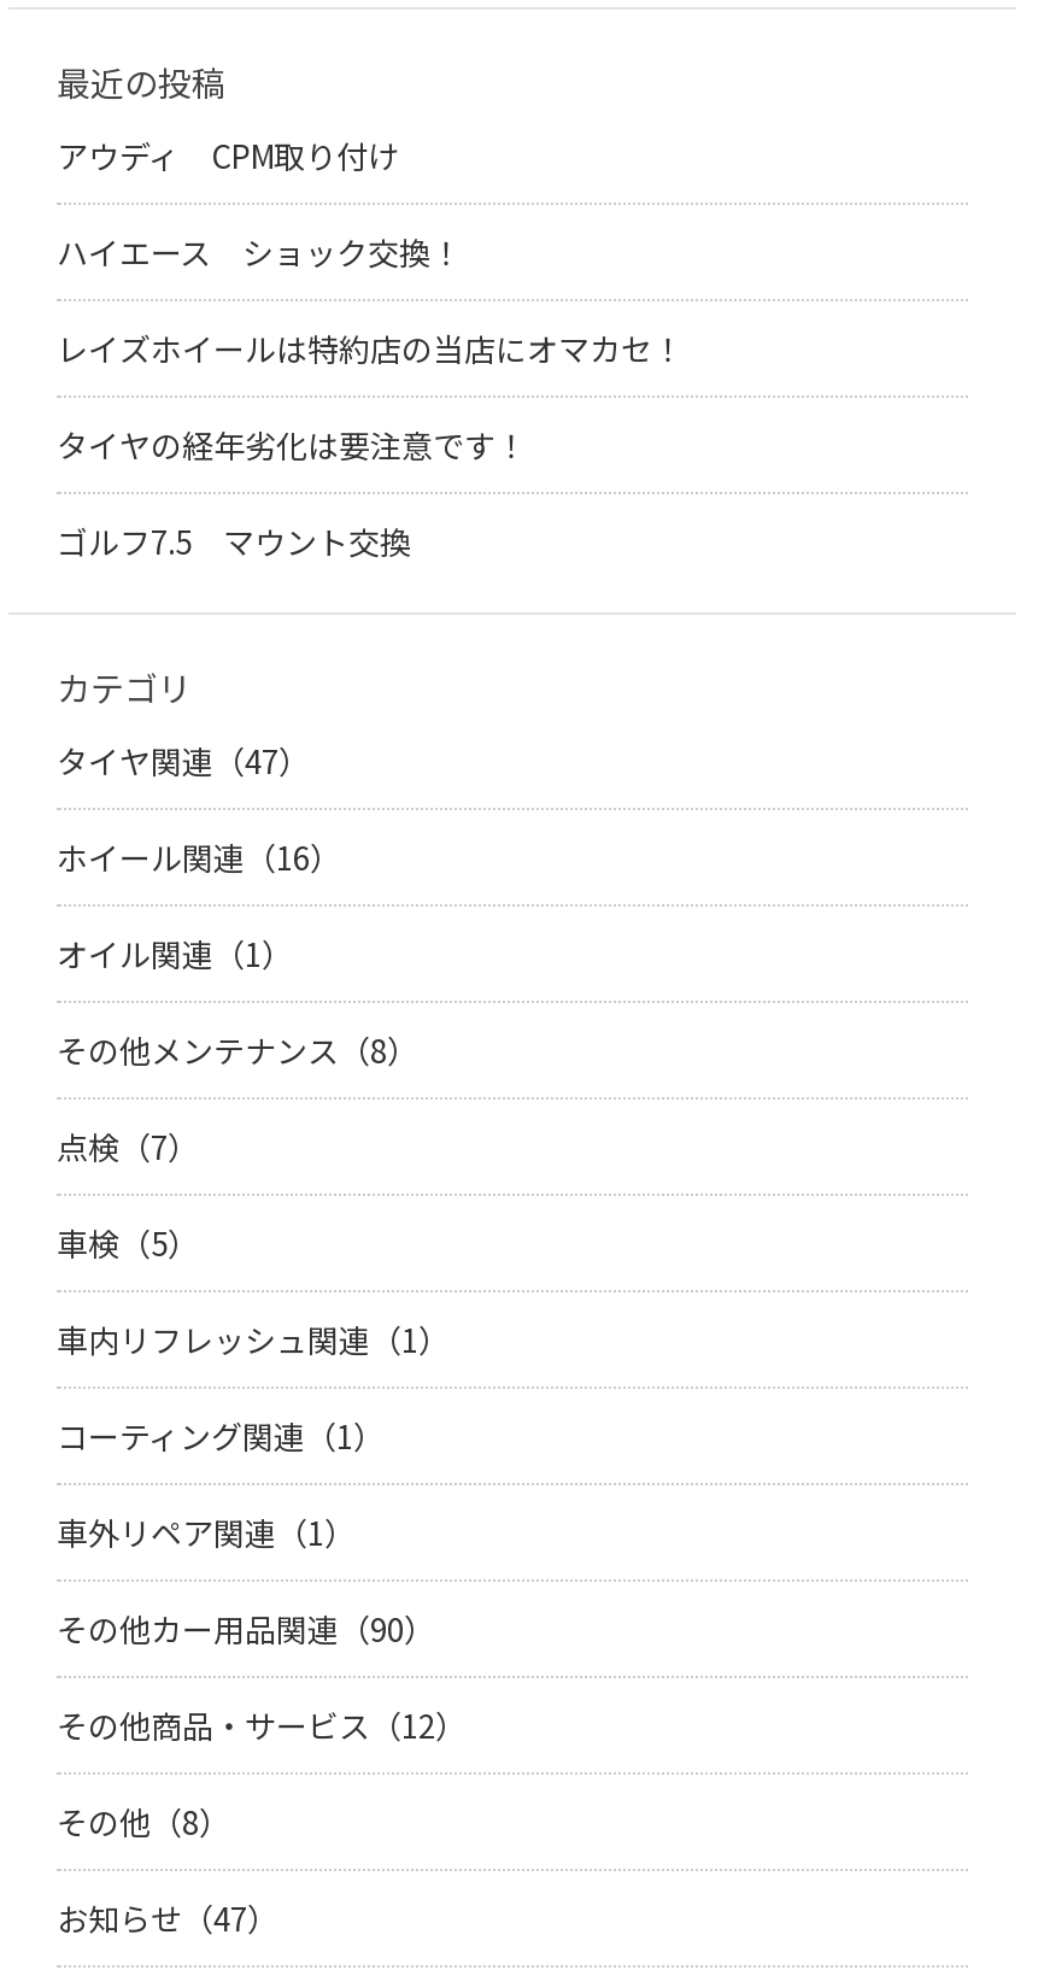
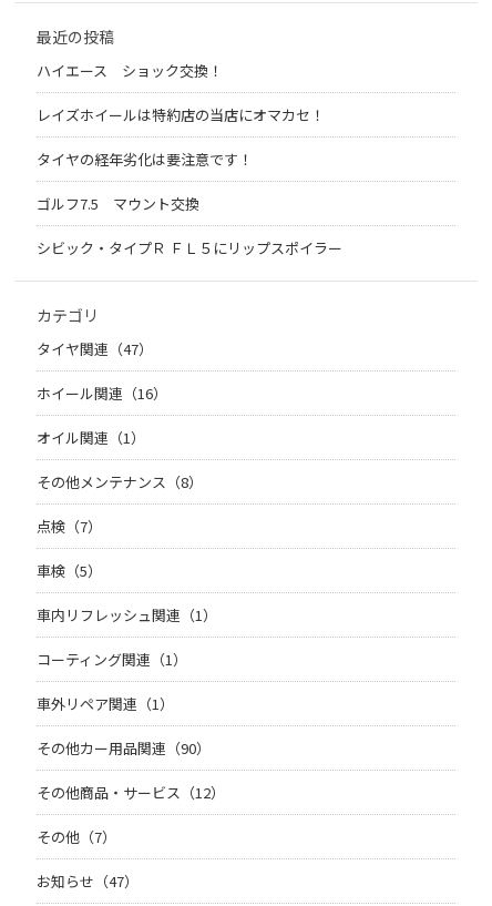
[57,133,399,179] アウディ CPM取り付け -> none
moved [57,230,684,565] -> [37,60,325,214]: ハイエース ショック交換！ | レイズホイールは特約店の当店にオマカセ！ | タイヤの経年劣化は要注意です！ | ゴルフ7.5 マウント交換
none -> [37,238,342,259] シビック・タイプＲ ＦＬ５にリップスポイラー
[57,1800,230,1845] その他（8） -> [37,826,116,848] その他（7）

